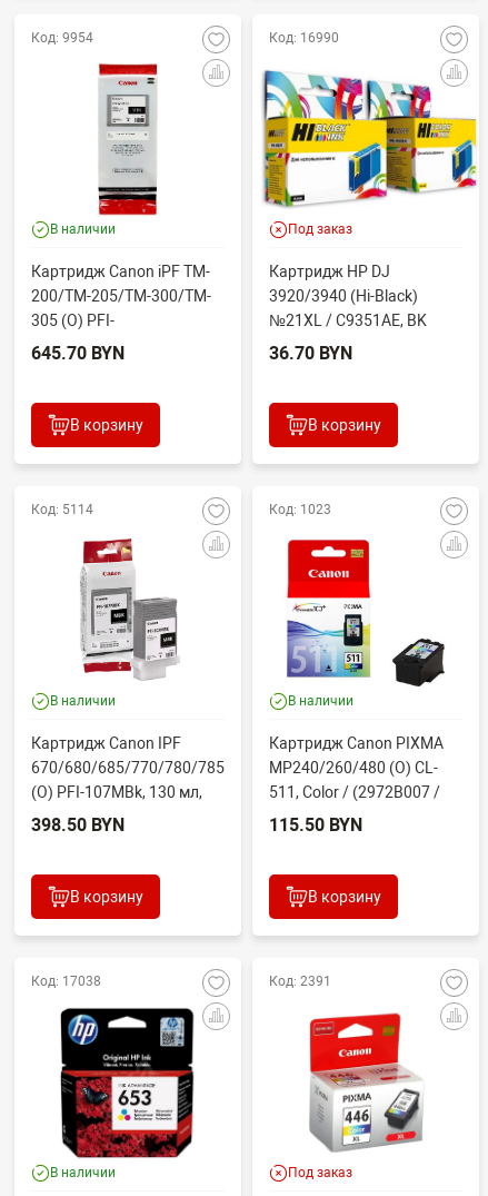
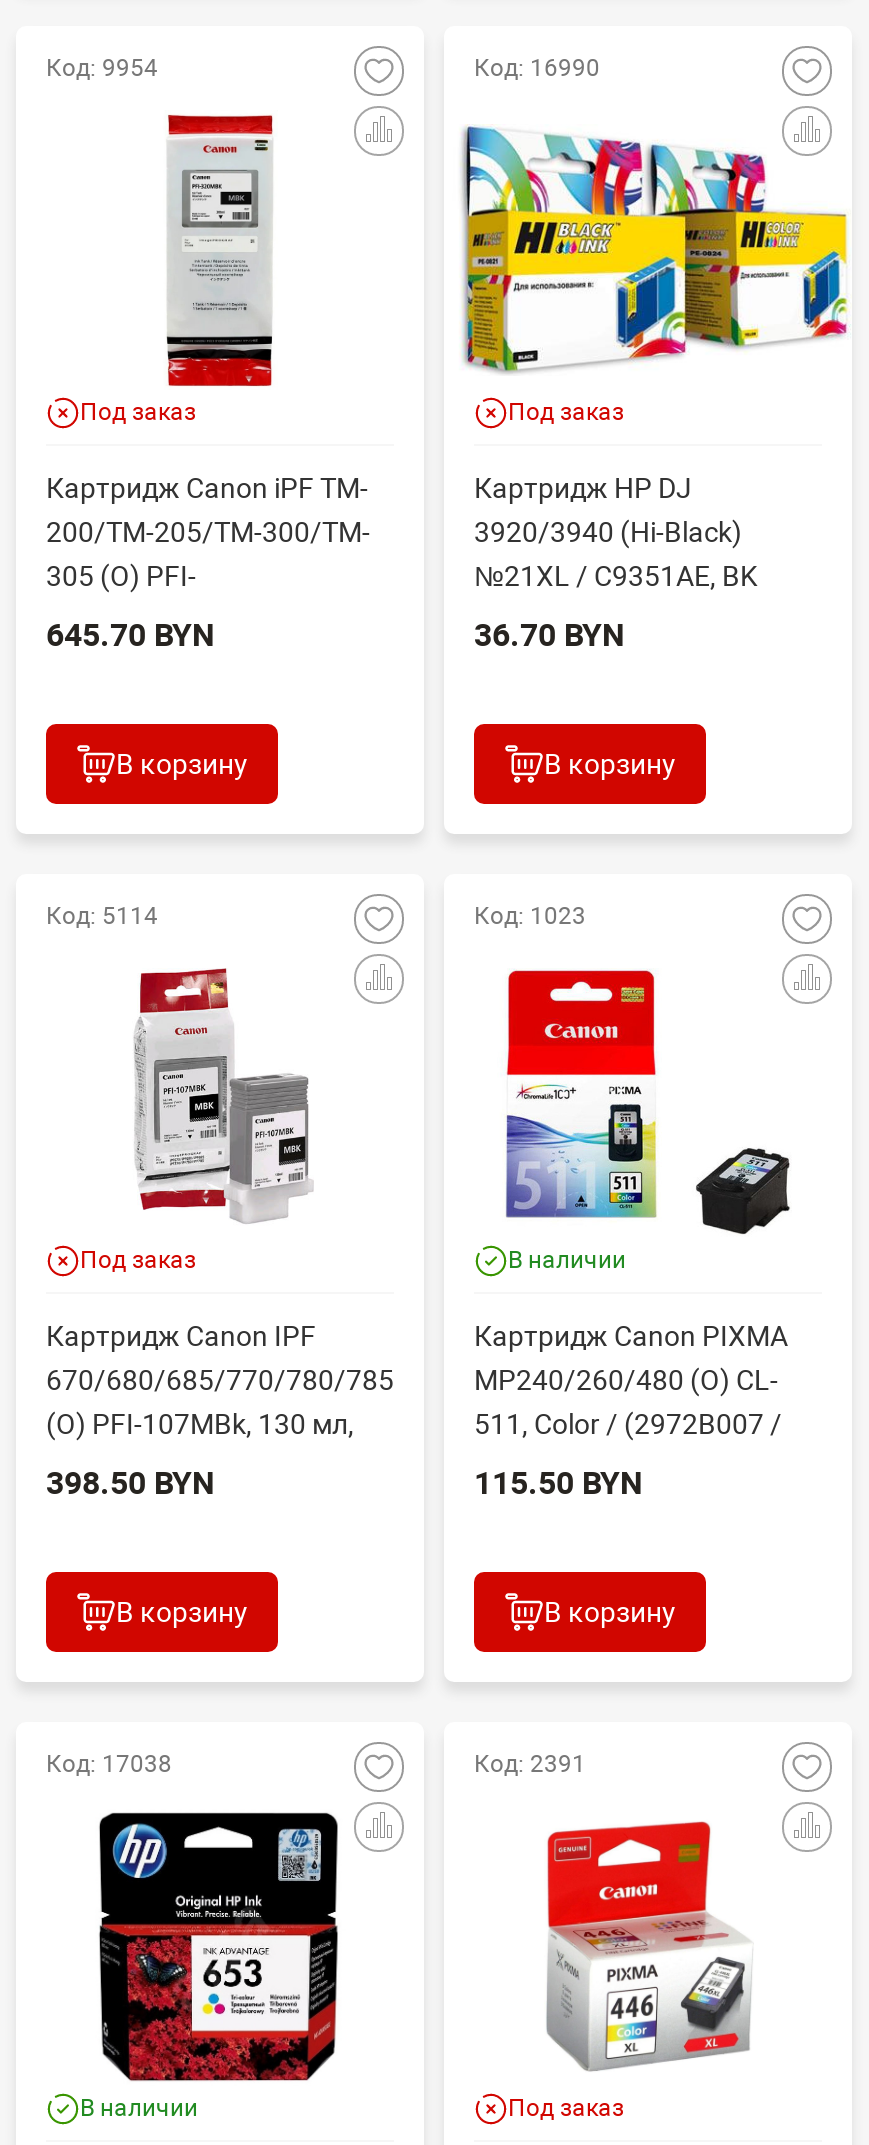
[50,221,116,237] В наличии -> [80,398,196,426] Под заказ
[50,693,116,709] В наличии -> [80,1246,196,1274] Под заказ

